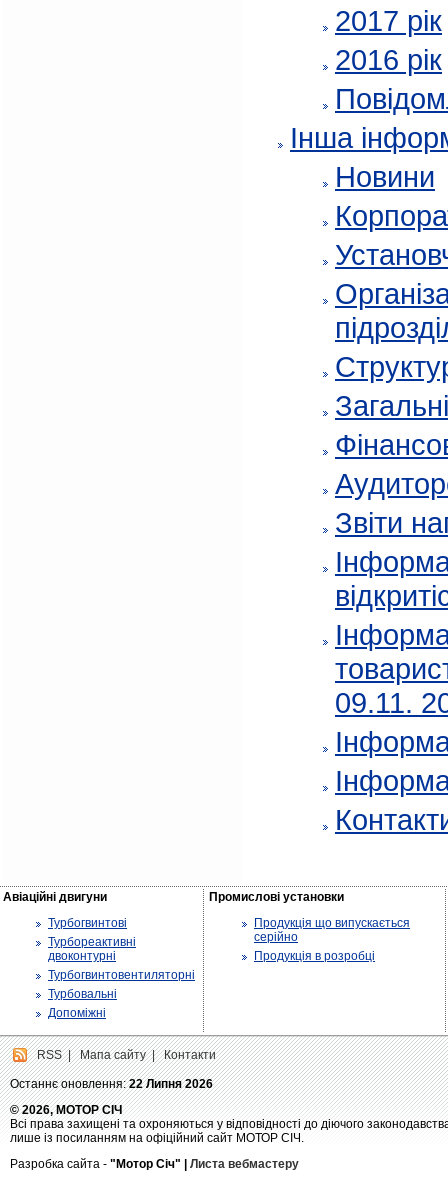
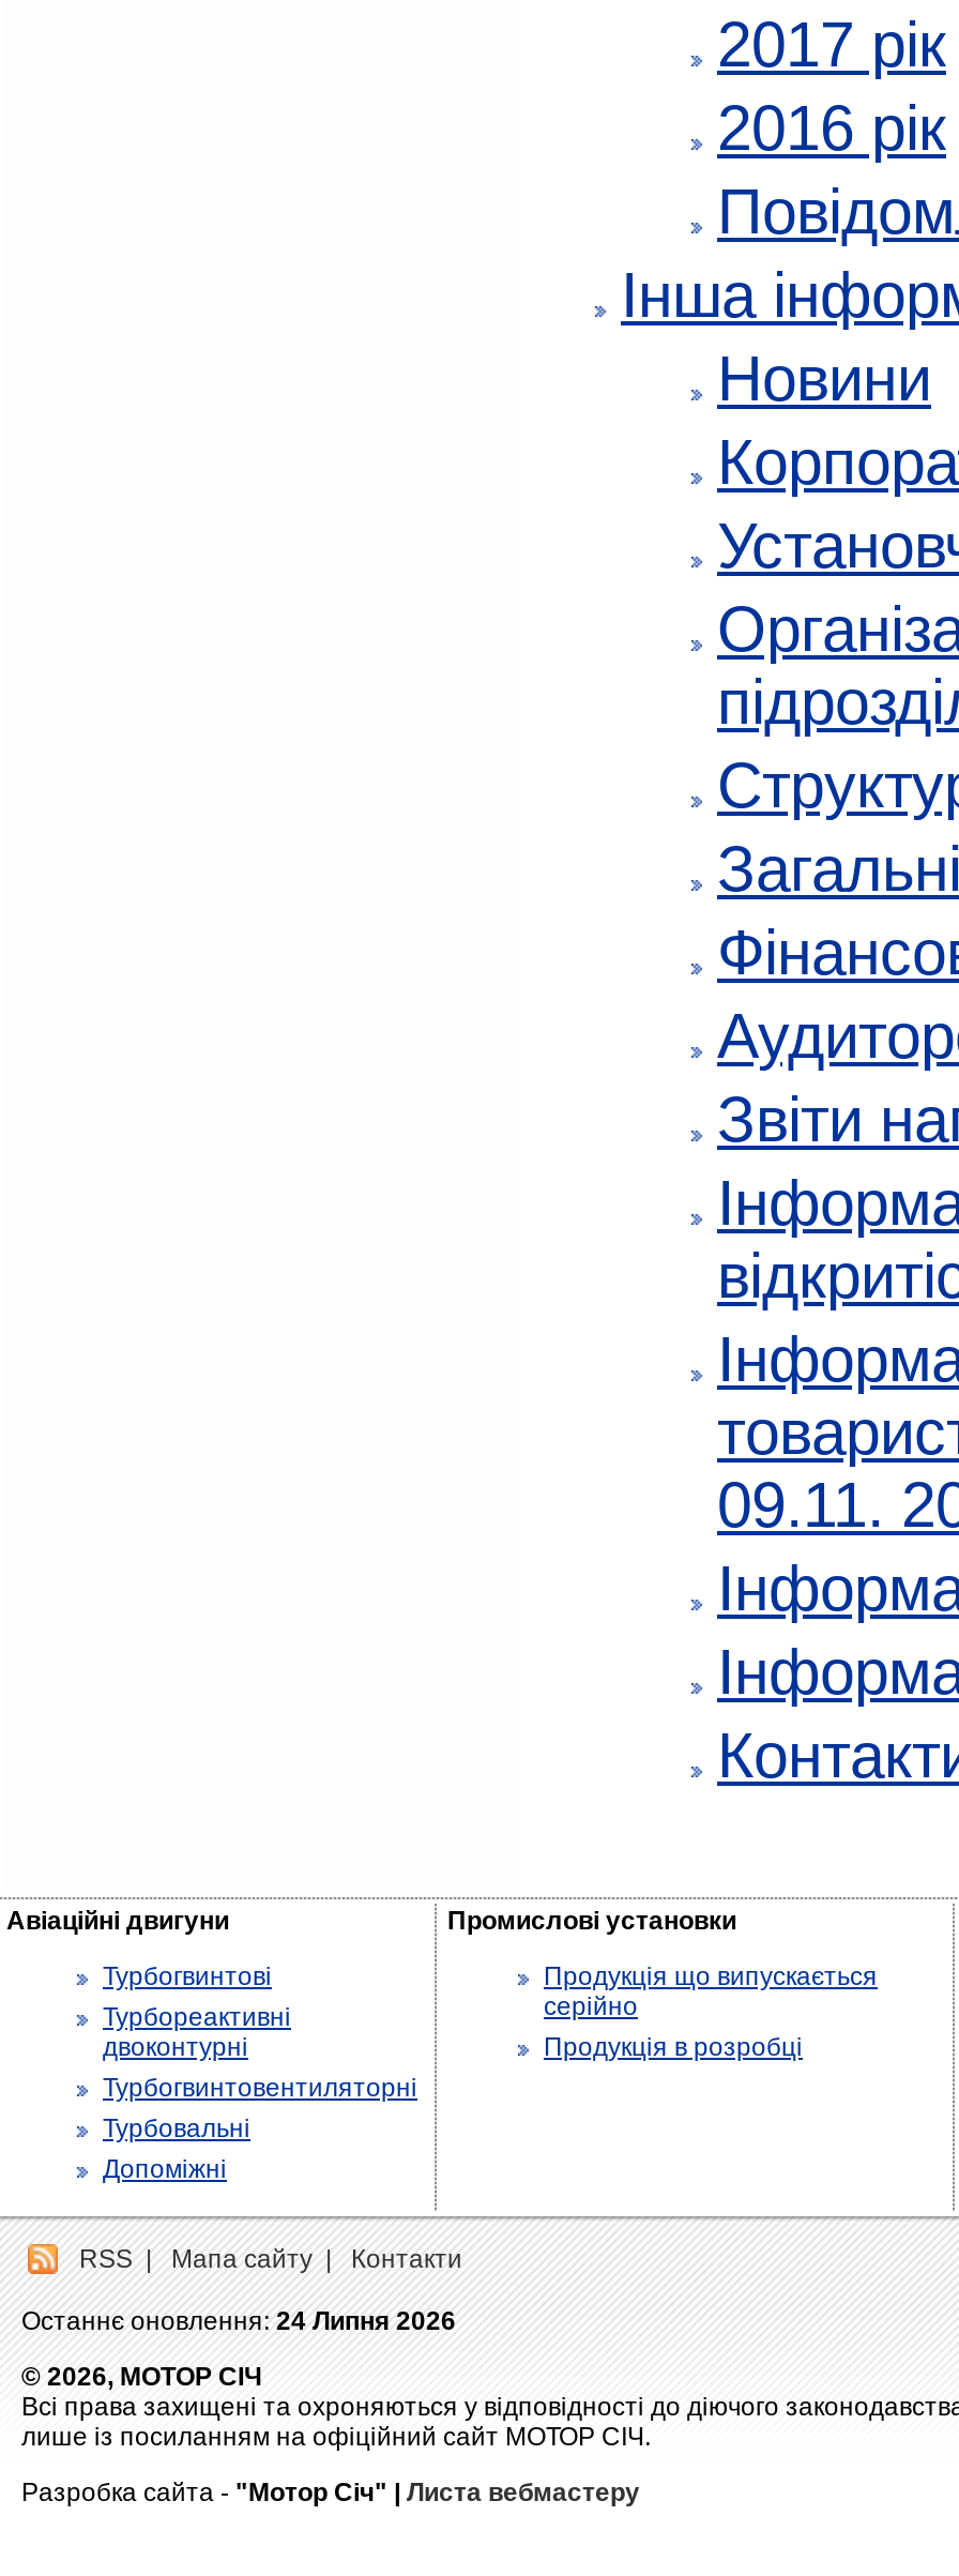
[10,1077,213,1091] Останнє оновлення: 22 Липня 2026 -> [21,2306,456,2336] Останнє оновлення: 24 Липня 2026

